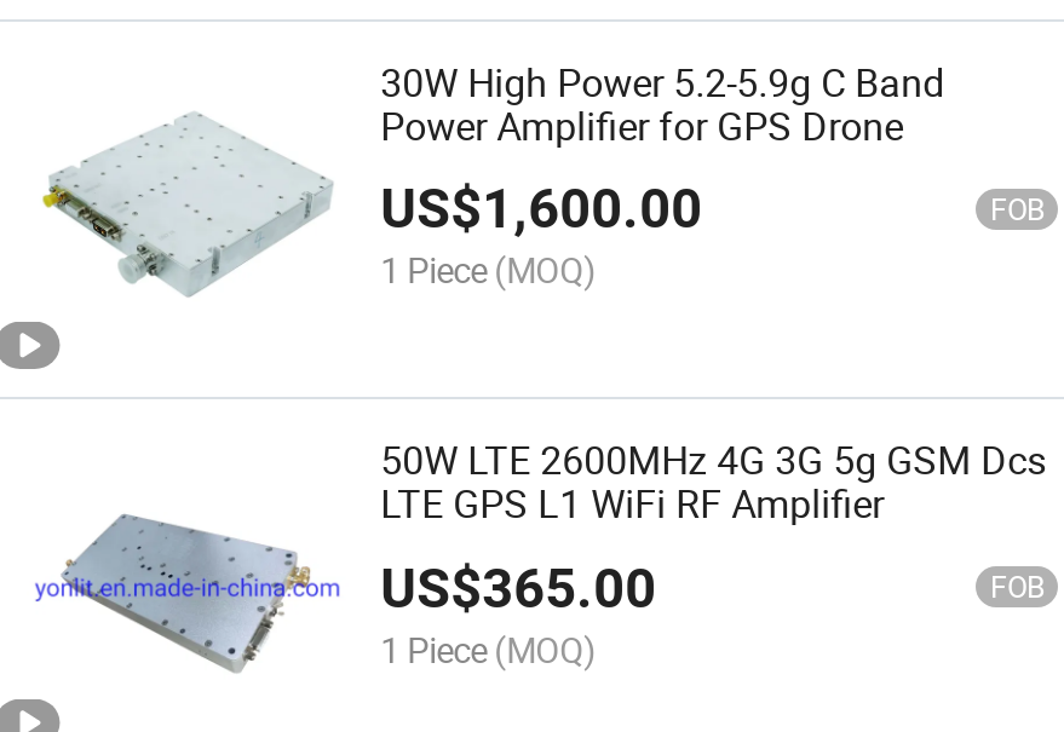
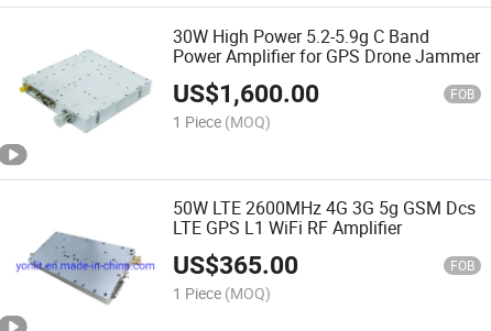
[380,99,903,152] Power Amplifier for GPS Drone -> [173,43,480,68] Power Amplifier for GPS Drone Jammer

